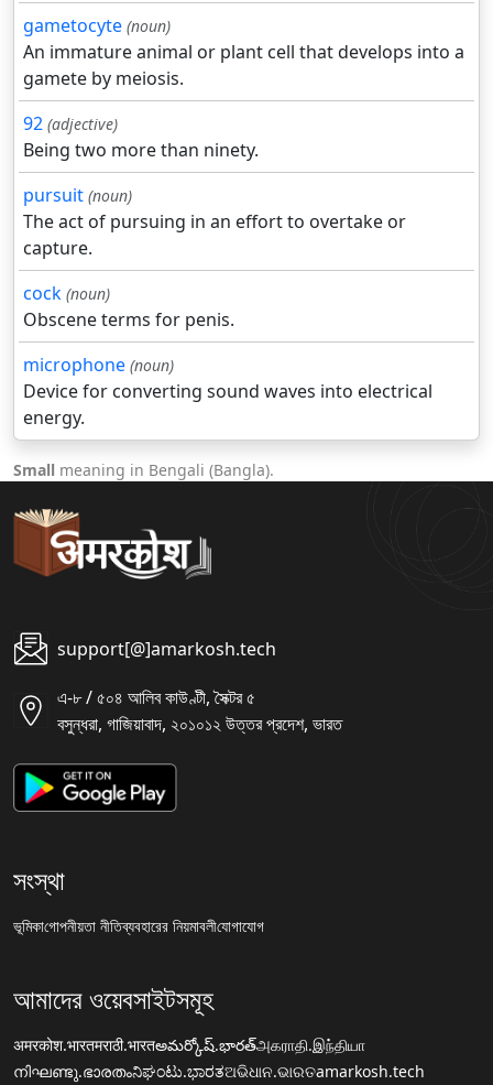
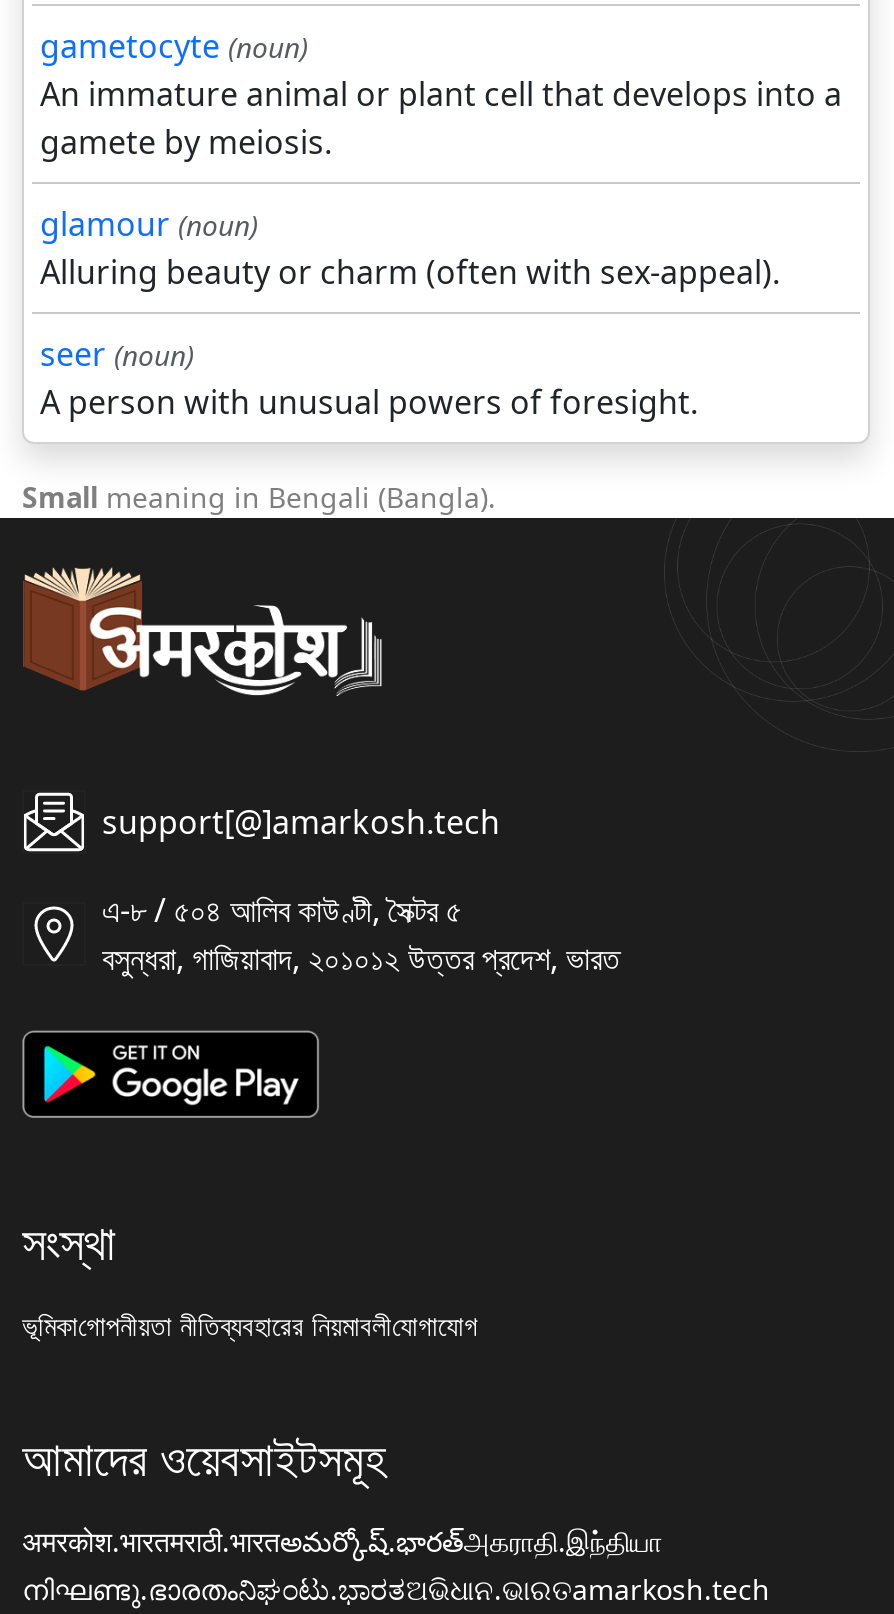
[23,111,432,429] 92 (adjective) | Being two more than ninety. | pursuit (noun) | The act of pursuing in an effort to overtake or | capture. | cock (noun) | Obscene terms for penis. | microphone (noun) | Device for converting sound waves into electrical | energy. -> [40,201,780,423] glamour (noun) | Alluring beauty or charm (often with sex-appeal). | seer (noun) | A person with unusual powers of foresight.

